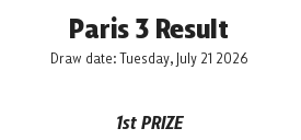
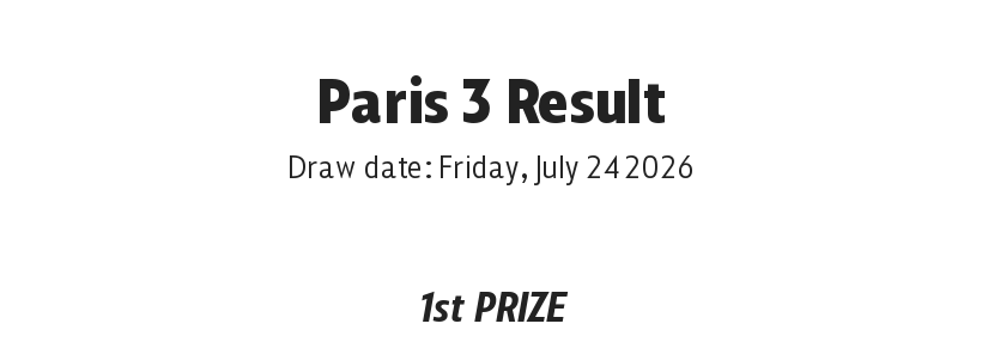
[50,48,248,66] Draw date: Tuesday, July 21 2026 -> [287,144,697,185] Draw date: Friday, July 24 2026

